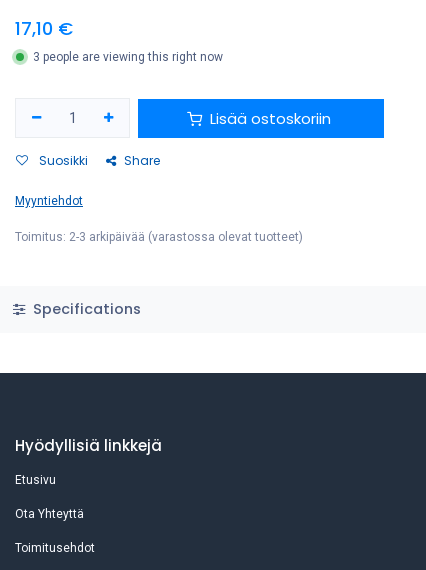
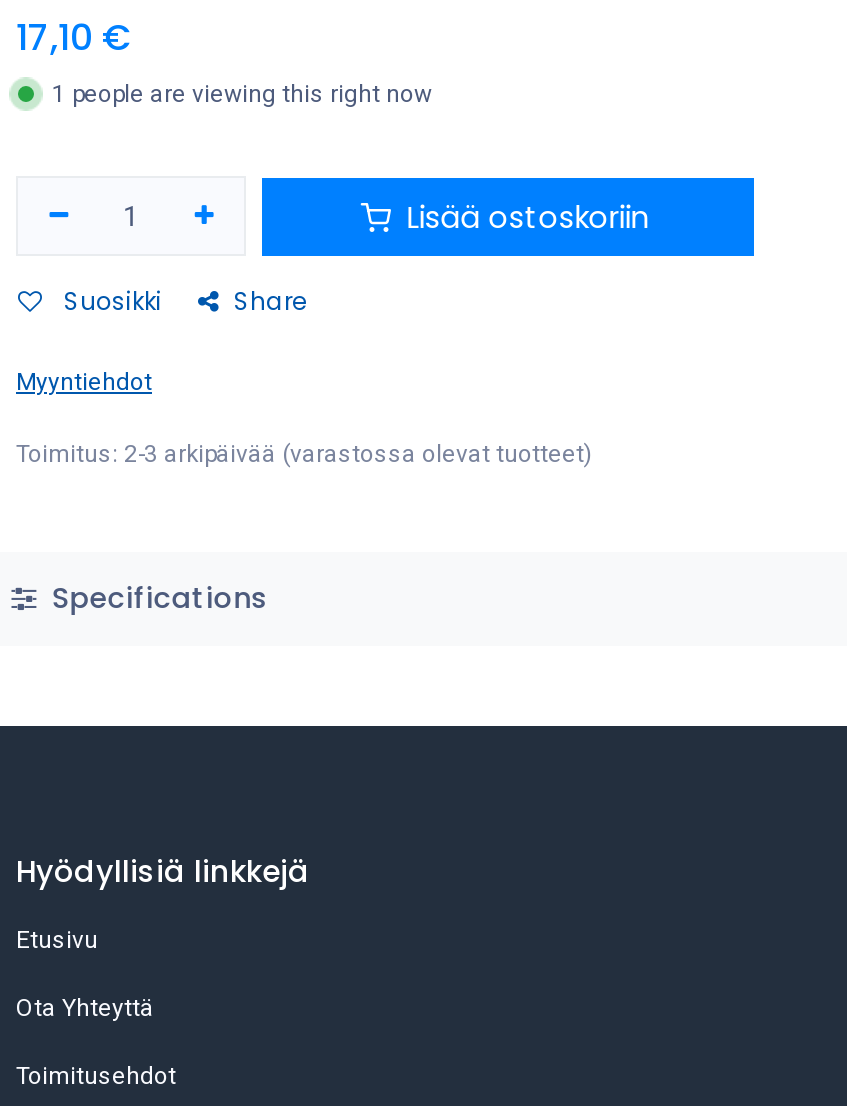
[33,50,223,64] 3 people are viewing this right now -> [52,80,432,108] 1 people are viewing this right now

